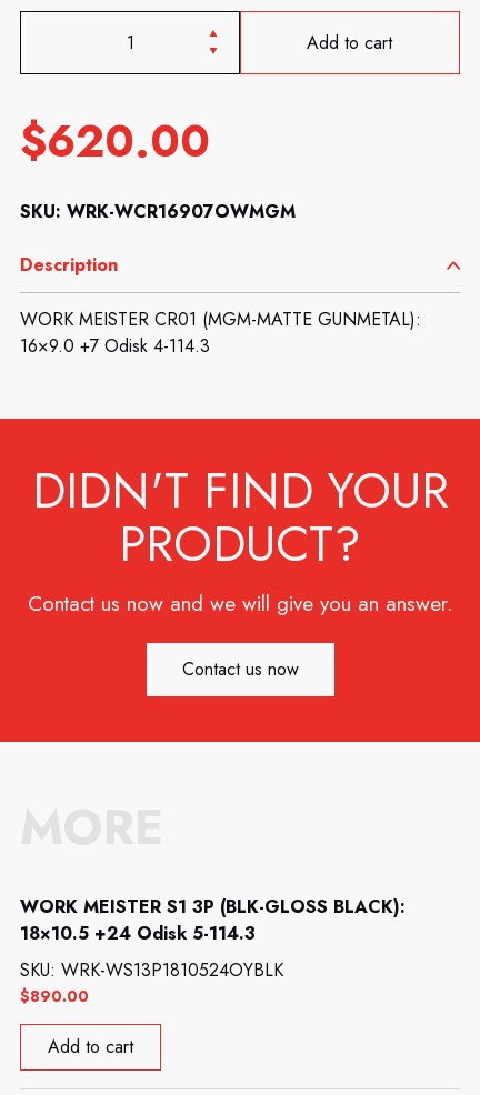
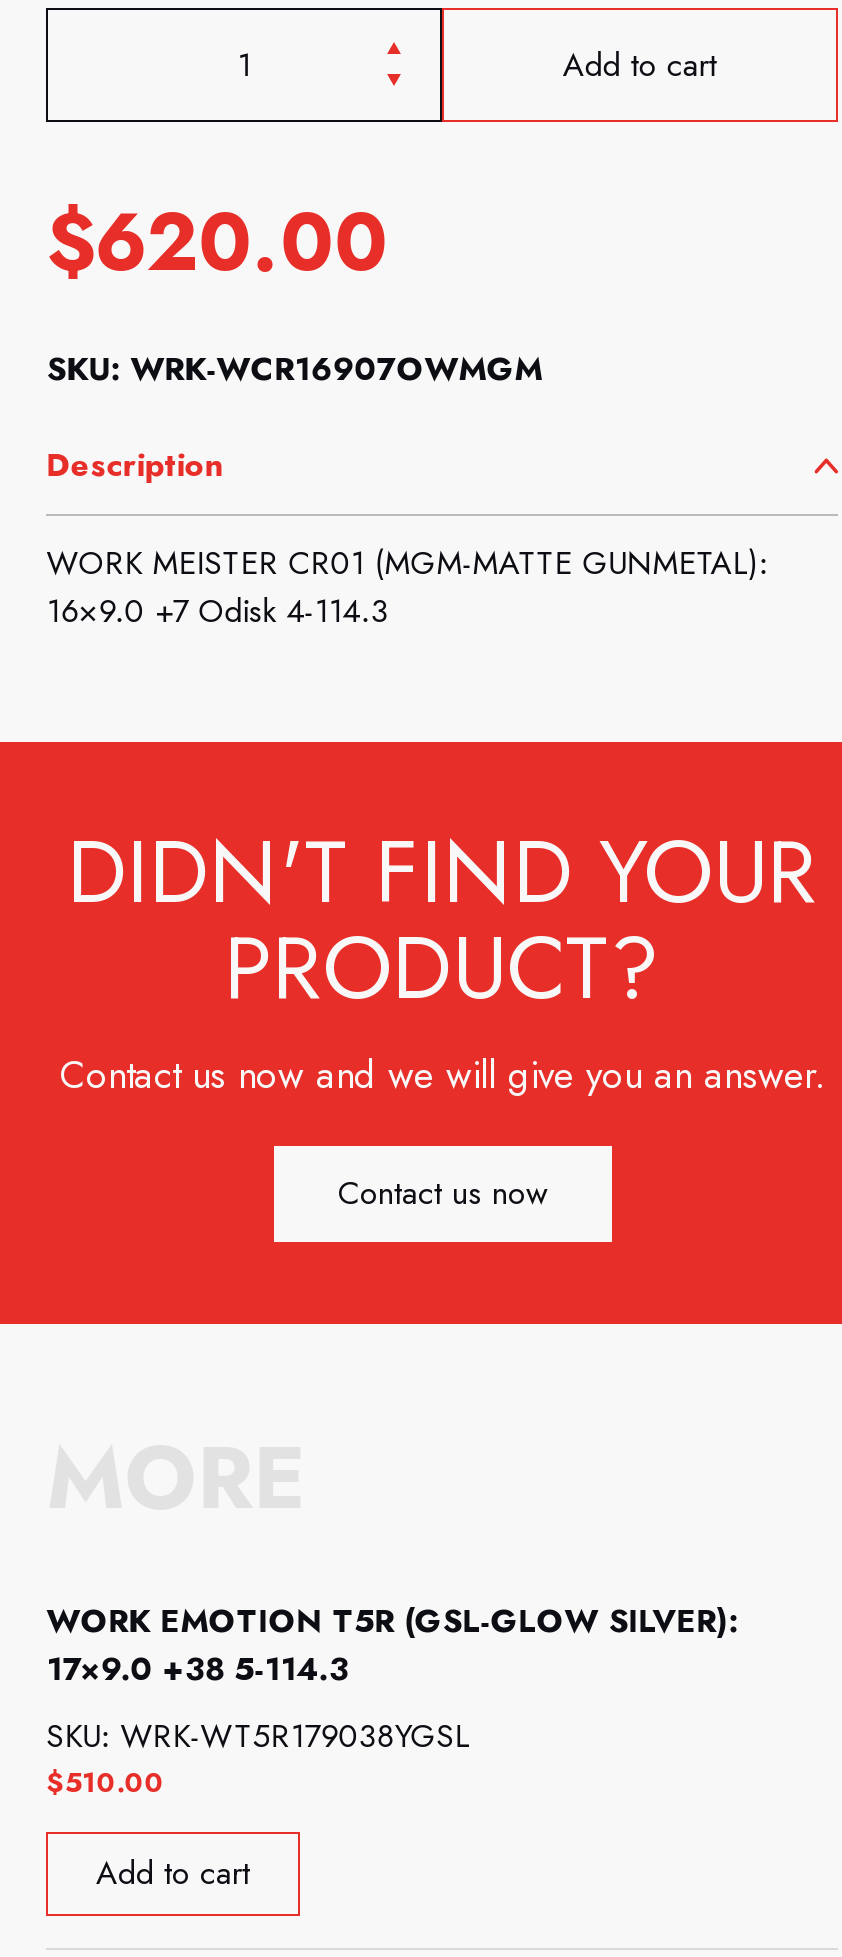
[20,895,406,947] WORK MEISTER S1 3P (BLK-GLOSS BLACK): | 18×10.5 +24 Odisk 5-114.3 -> [46,1599,738,1693] WORK EMOTION T5R (GSL-GLOW SILVER): | 17×9.0 +38 5-114.3
[20,958,284,983] SKU: WRK-WS13P1810524OYBLK -> [46,1713,470,1759] SKU: WRK-WT5R179038YGSL
[20,985,89,1007] $890.00 -> [46,1762,164,1802] $510.00

